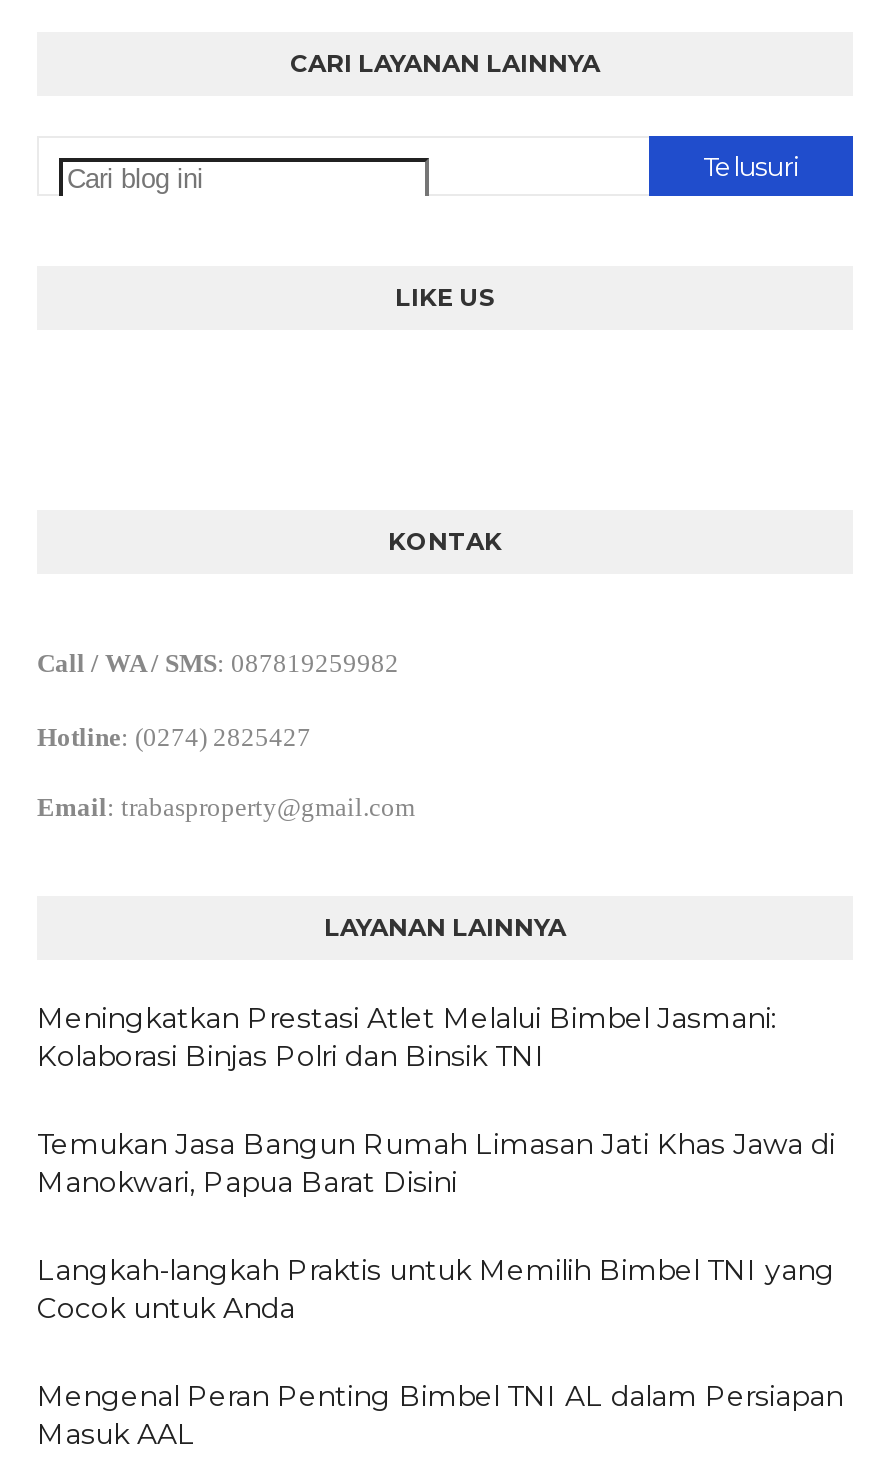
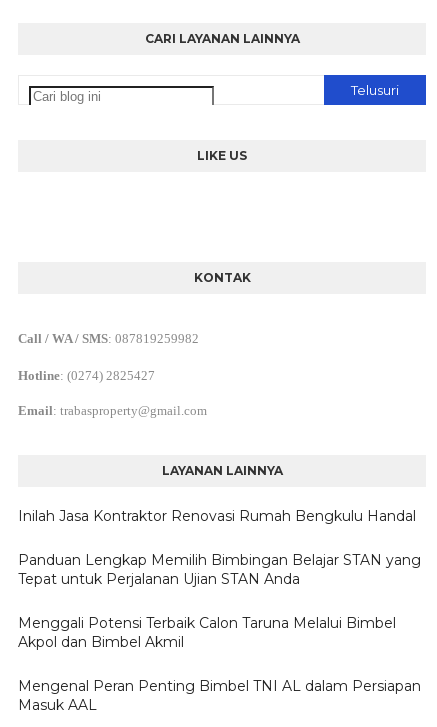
[37,999,777,1073] Meningkatkan Prestasi Atlet Melalui Bimbel Jasmani: | Kolaborasi Binjas Polri dan Binsik TNI -> [18,506,416,524] Inilah Jasa Kontraktor Renovasi Rumah Bengkulu Handal
[37,1125,835,1199] Temukan Jasa Bangun Rumah Limasan Jati Khas Jawa di | Manokwari, Papua Barat Disini -> [18,550,421,587] Panduan Lengkap Memilih Bimbingan Belajar STAN yang | Tepat untuk Perjalanan Ujian STAN Anda
[37,1251,835,1325] Langkah-langkah Praktis untuk Memilih Bimbel TNI yang | Cocok untuk Anda -> [18,613,396,650] Menggali Potensi Terbaik Calon Taruna Melalui Bimbel | Akpol dan Bimbel Akmil

